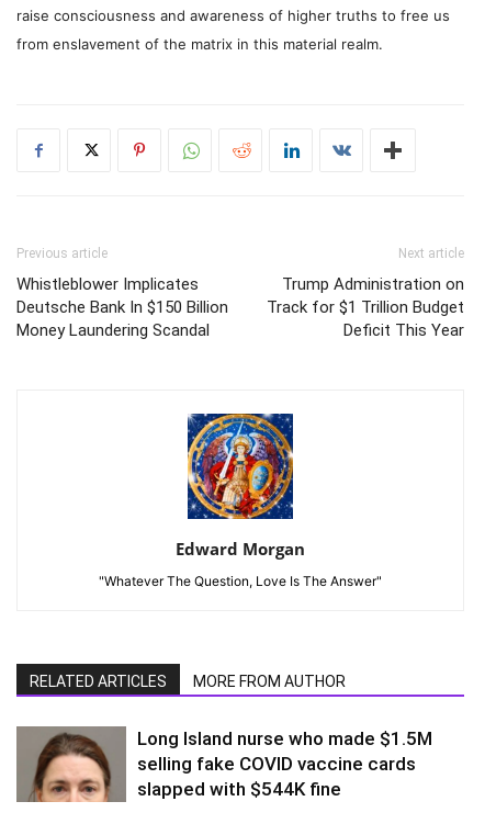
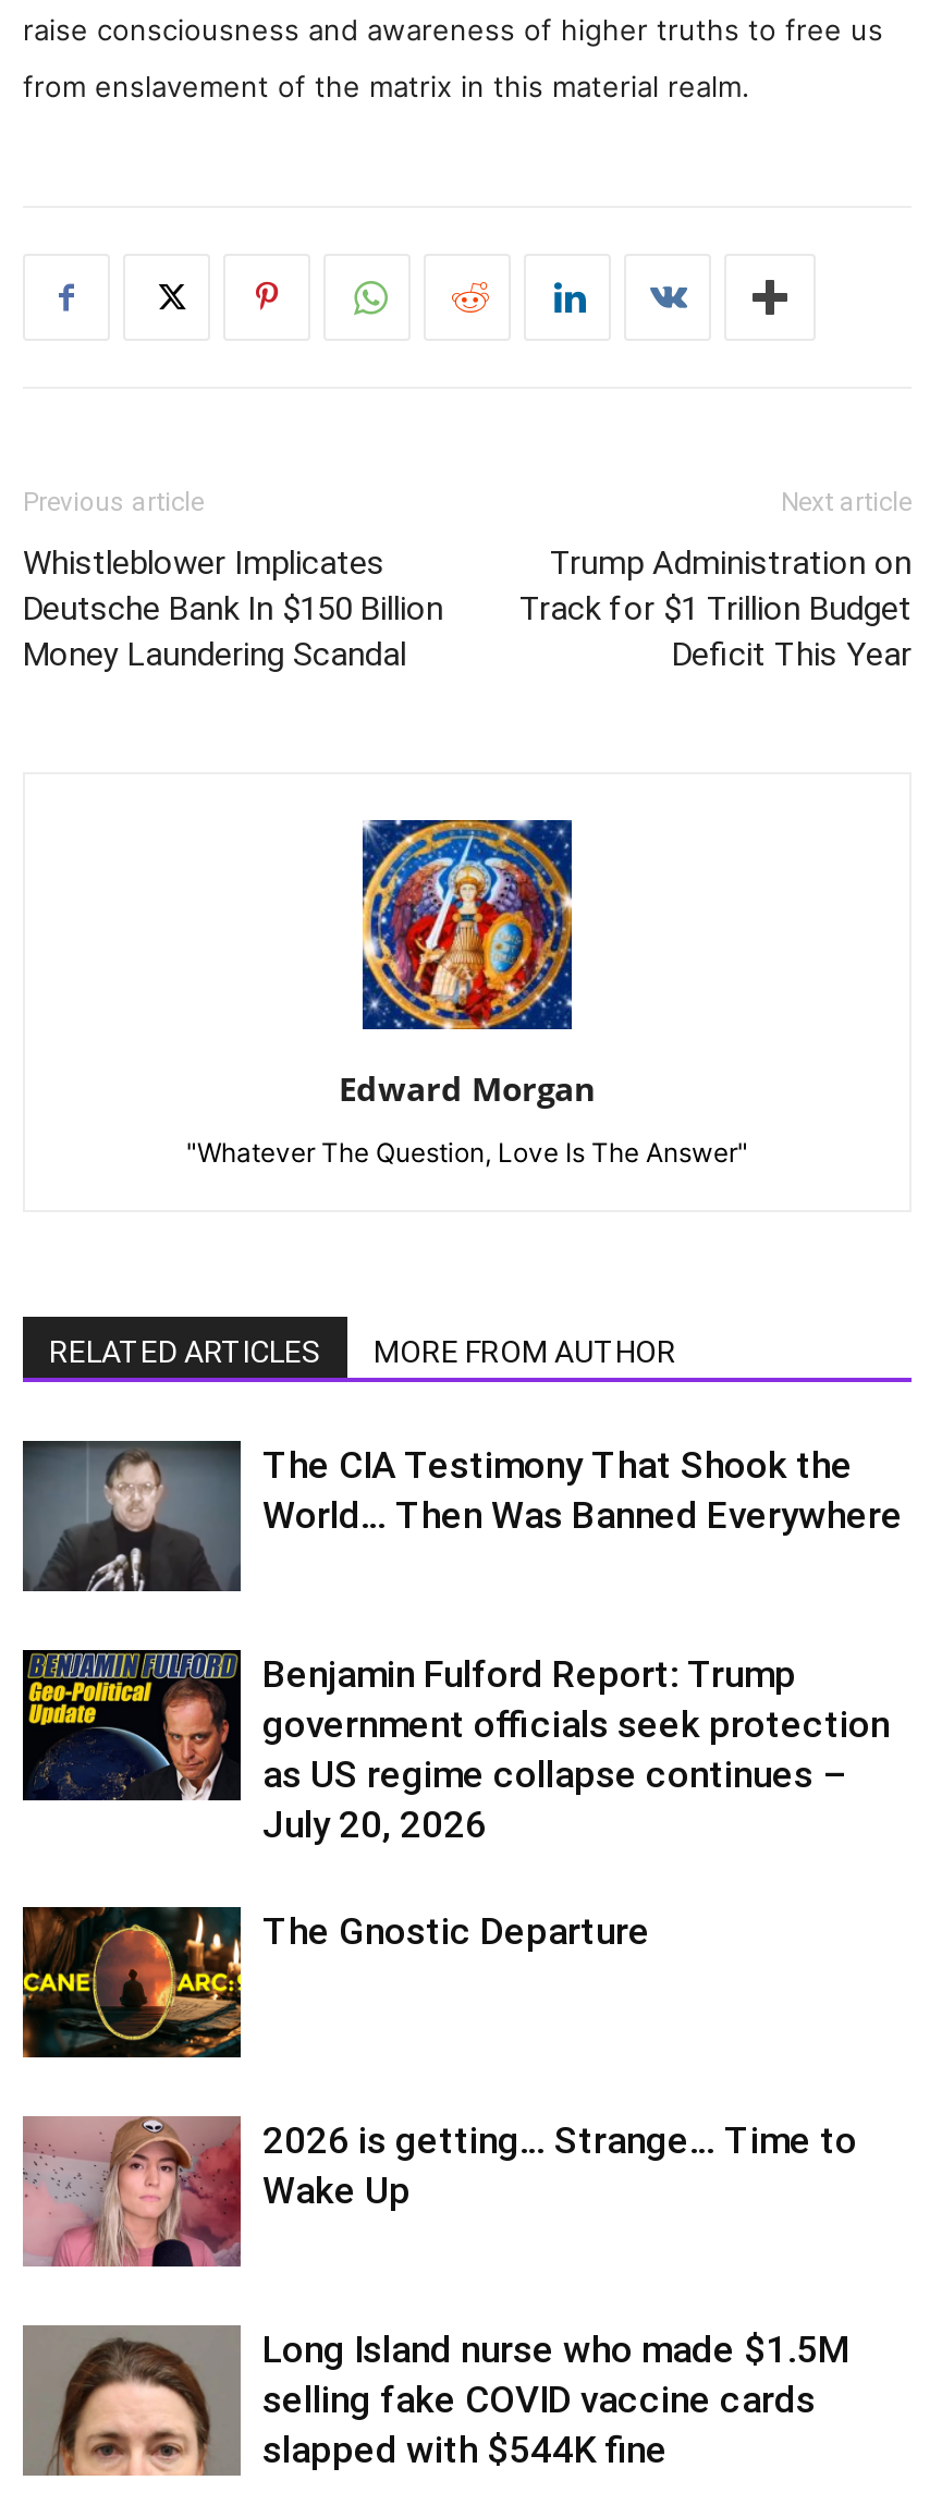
none -> [21,1439,903,1593] [image] | The CIA Testimony That Shook the | World… Then Was Banned Everywhere
none -> [21,1648,890,1953] [image] | Benjamin Fulford Report: Trump | government officials seek protection | as US regime collapse continues – | July 20, 2026 | The Gnostic Departure
none -> [21,1905,857,2212] [image] | 2026 is getting… Strange… Time to | Wake Up
none -> [21,2114,243,2269] [image]

